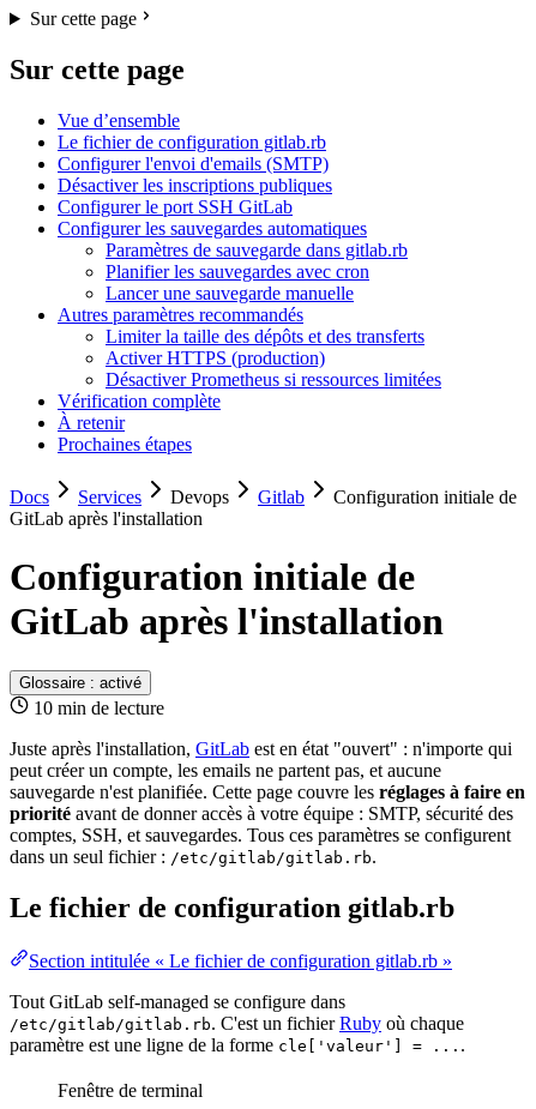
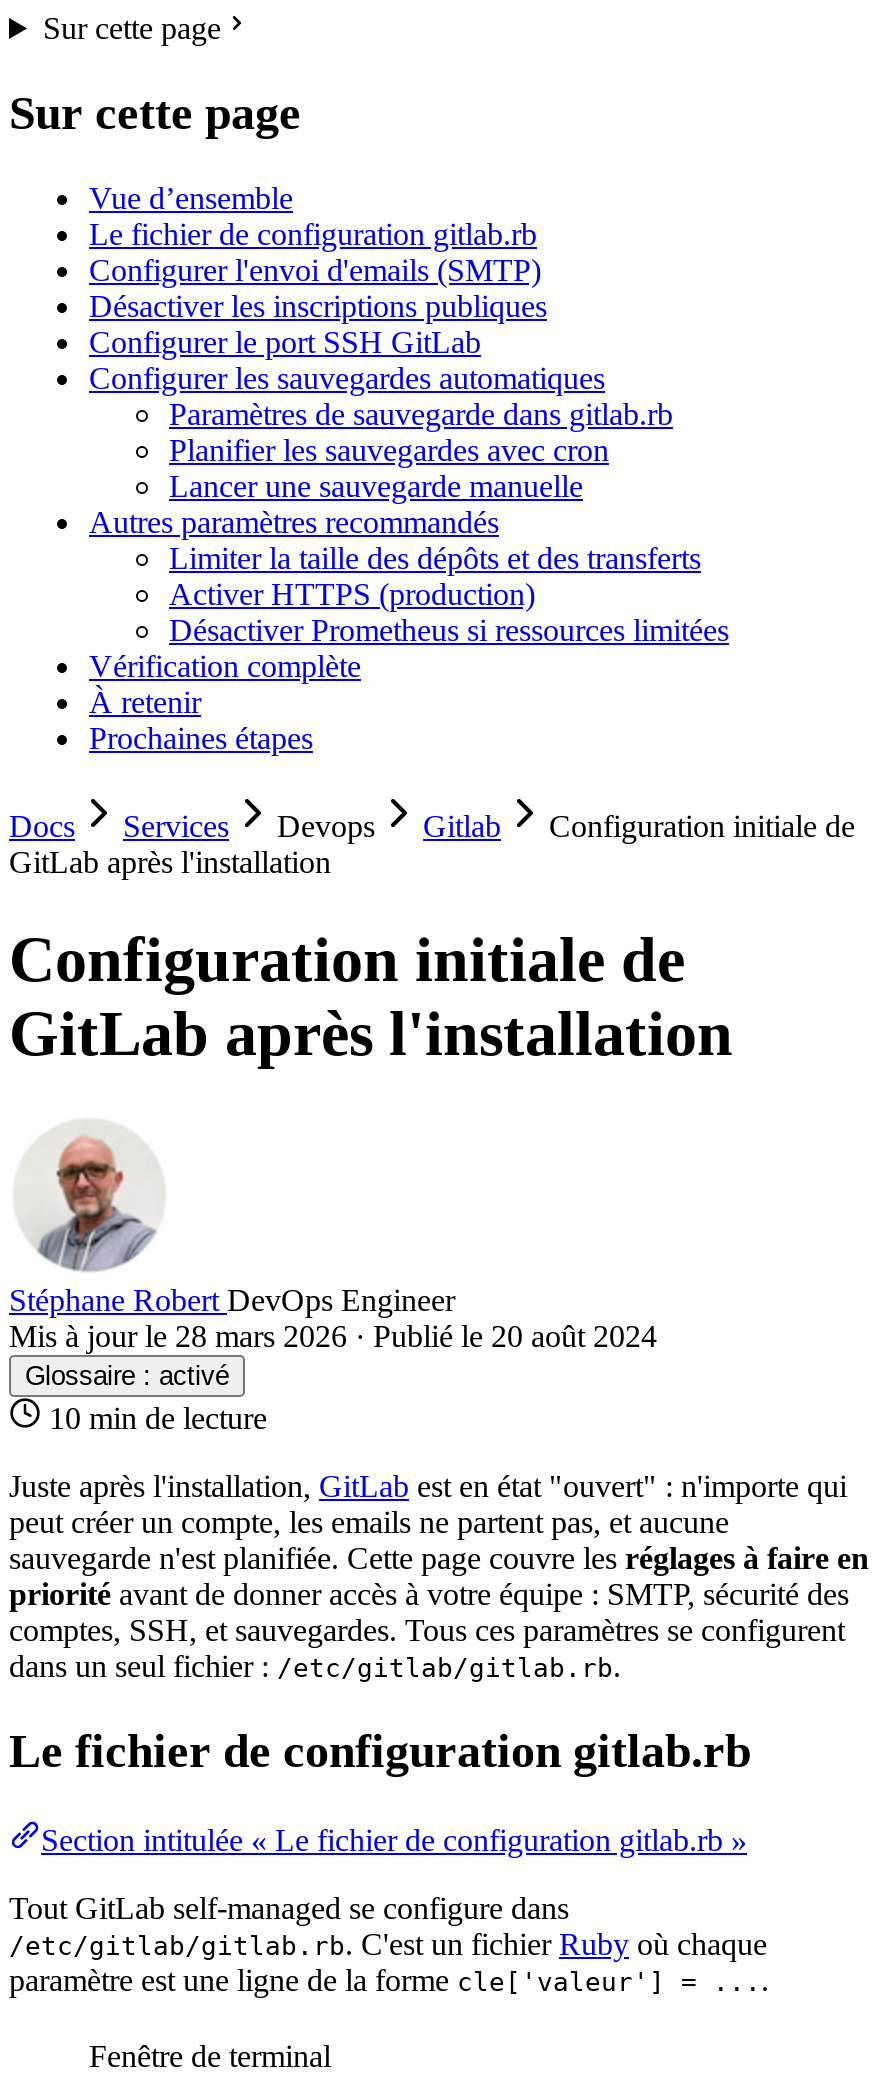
none -> [9,1137,657,1352] [image] | Stéphane Robert DevOps Engineer | Mis à jour le 28 mars 2026 · Publié le 20 août 2024

